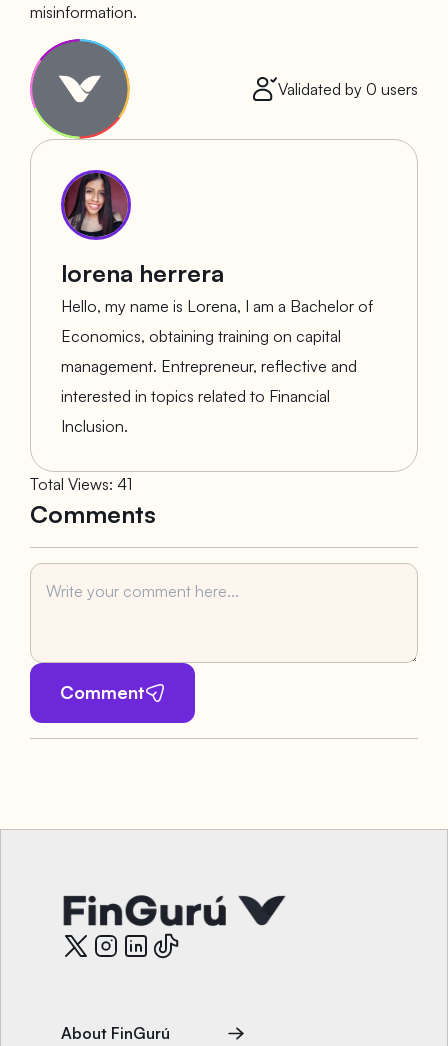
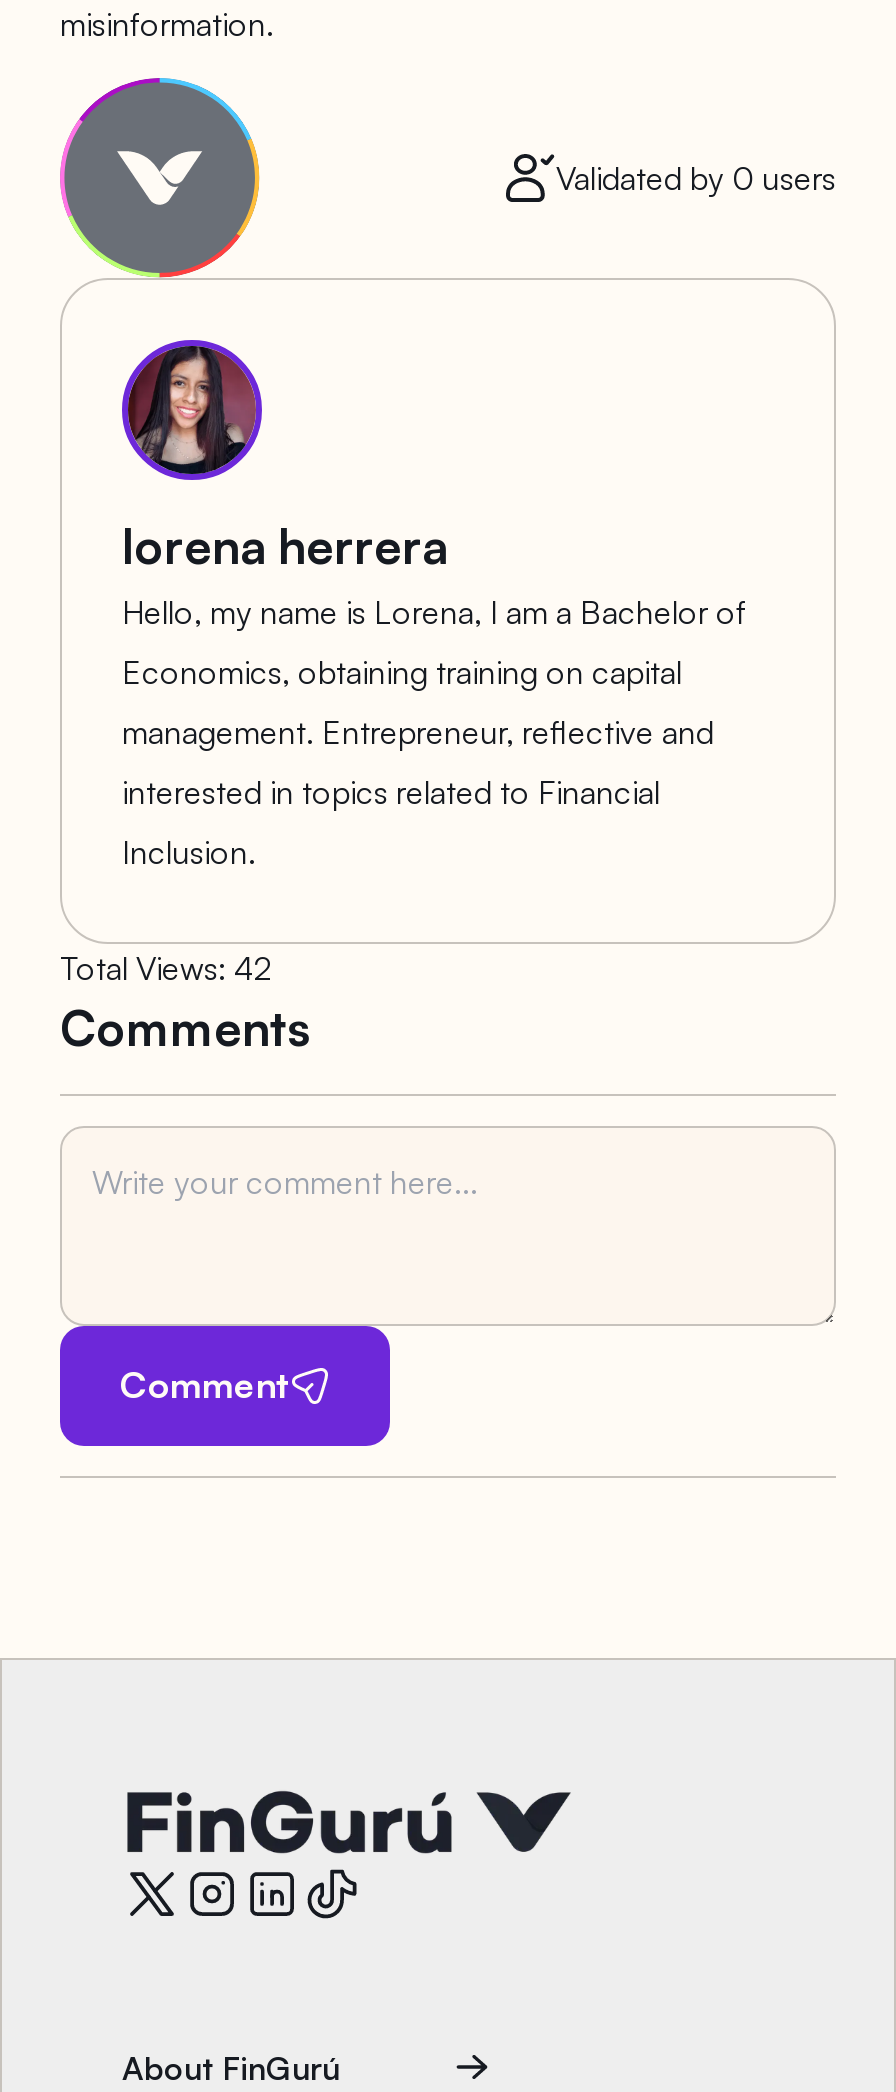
[30,474,132,494] Total Views: 41 -> [60,947,272,987] Total Views: 42

